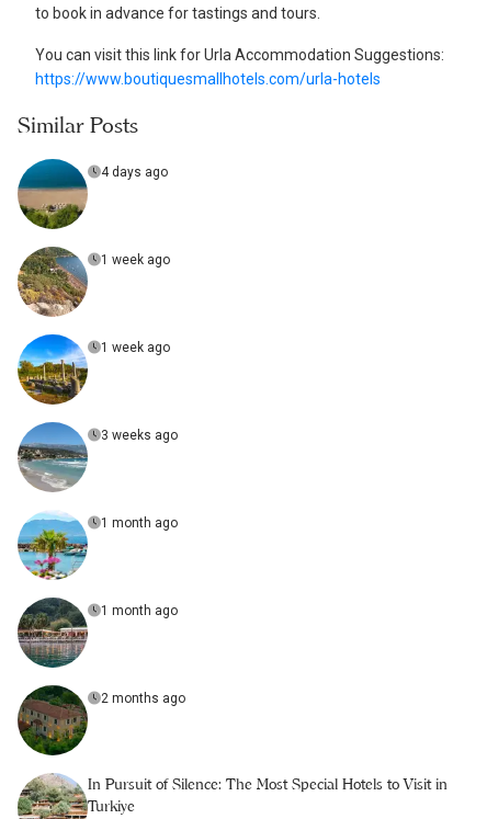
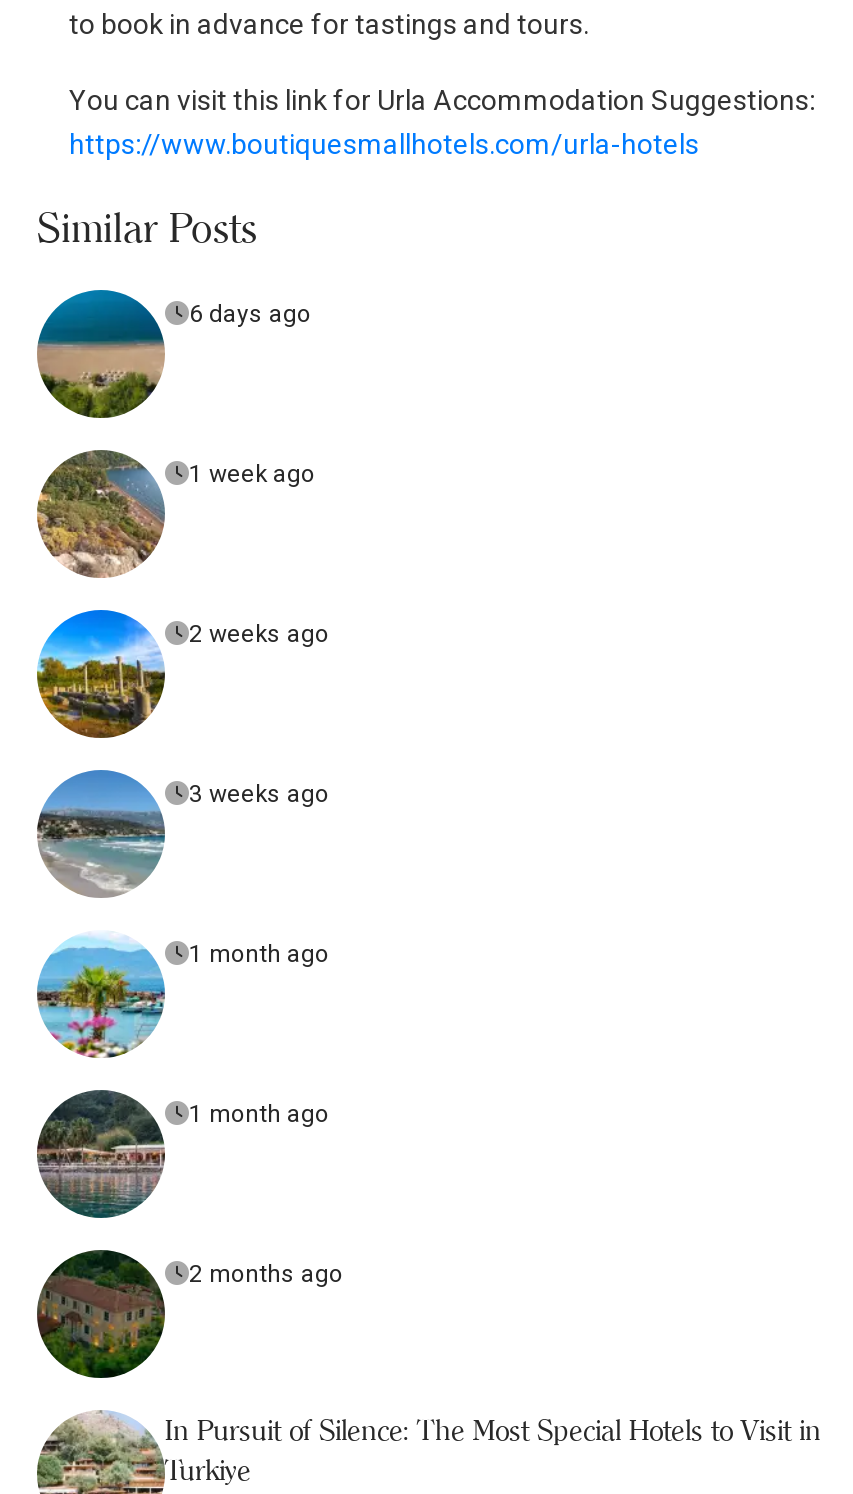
[101,164,168,180] 4 days ago -> [189,300,311,328] 6 days ago
[101,340,170,355] 1 week ago -> [189,620,329,648] 2 weeks ago

